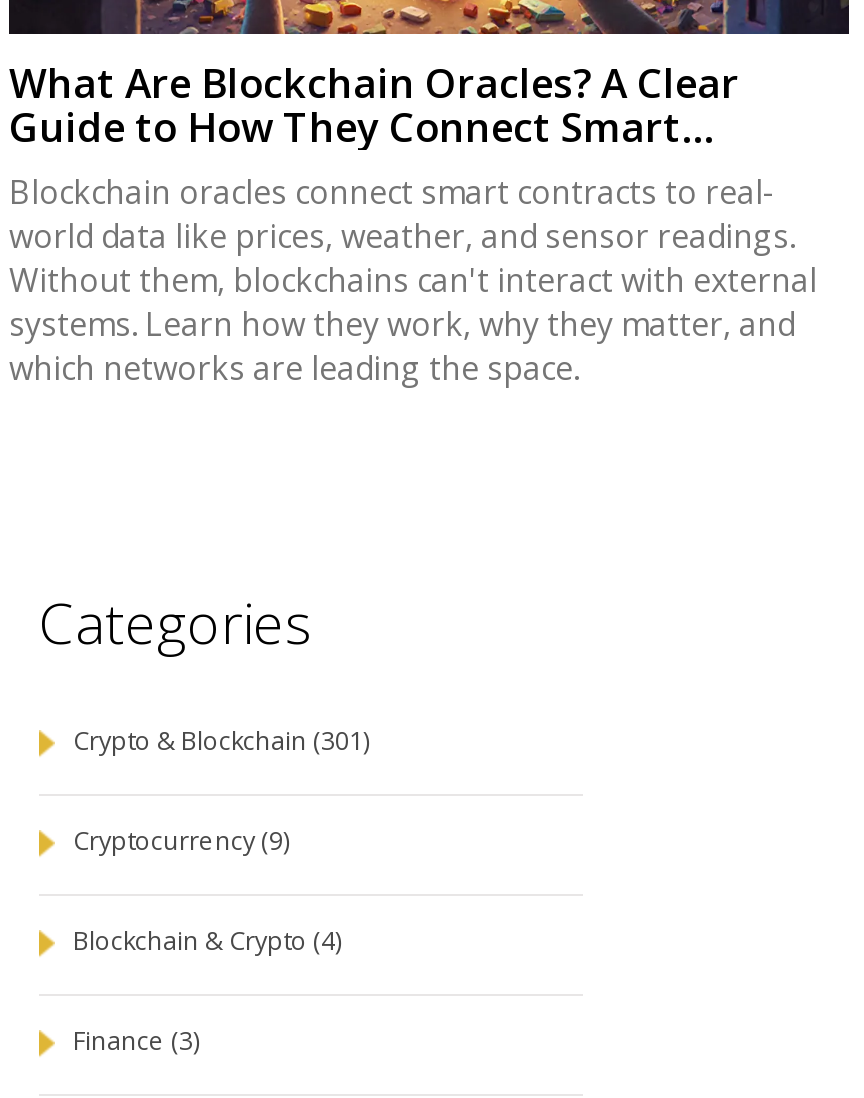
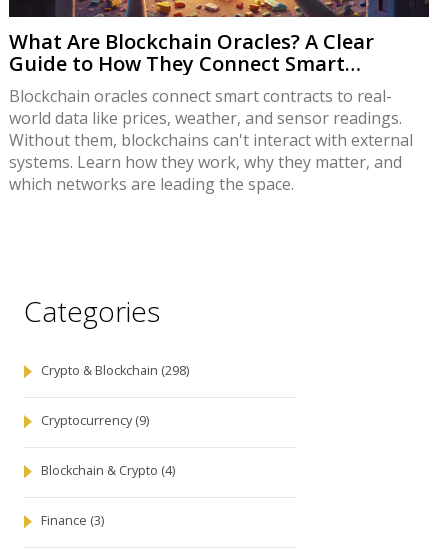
[73,723,369,757] Crypto & Blockchain (301) -> [41,362,189,379] Crypto & Blockchain (298)

